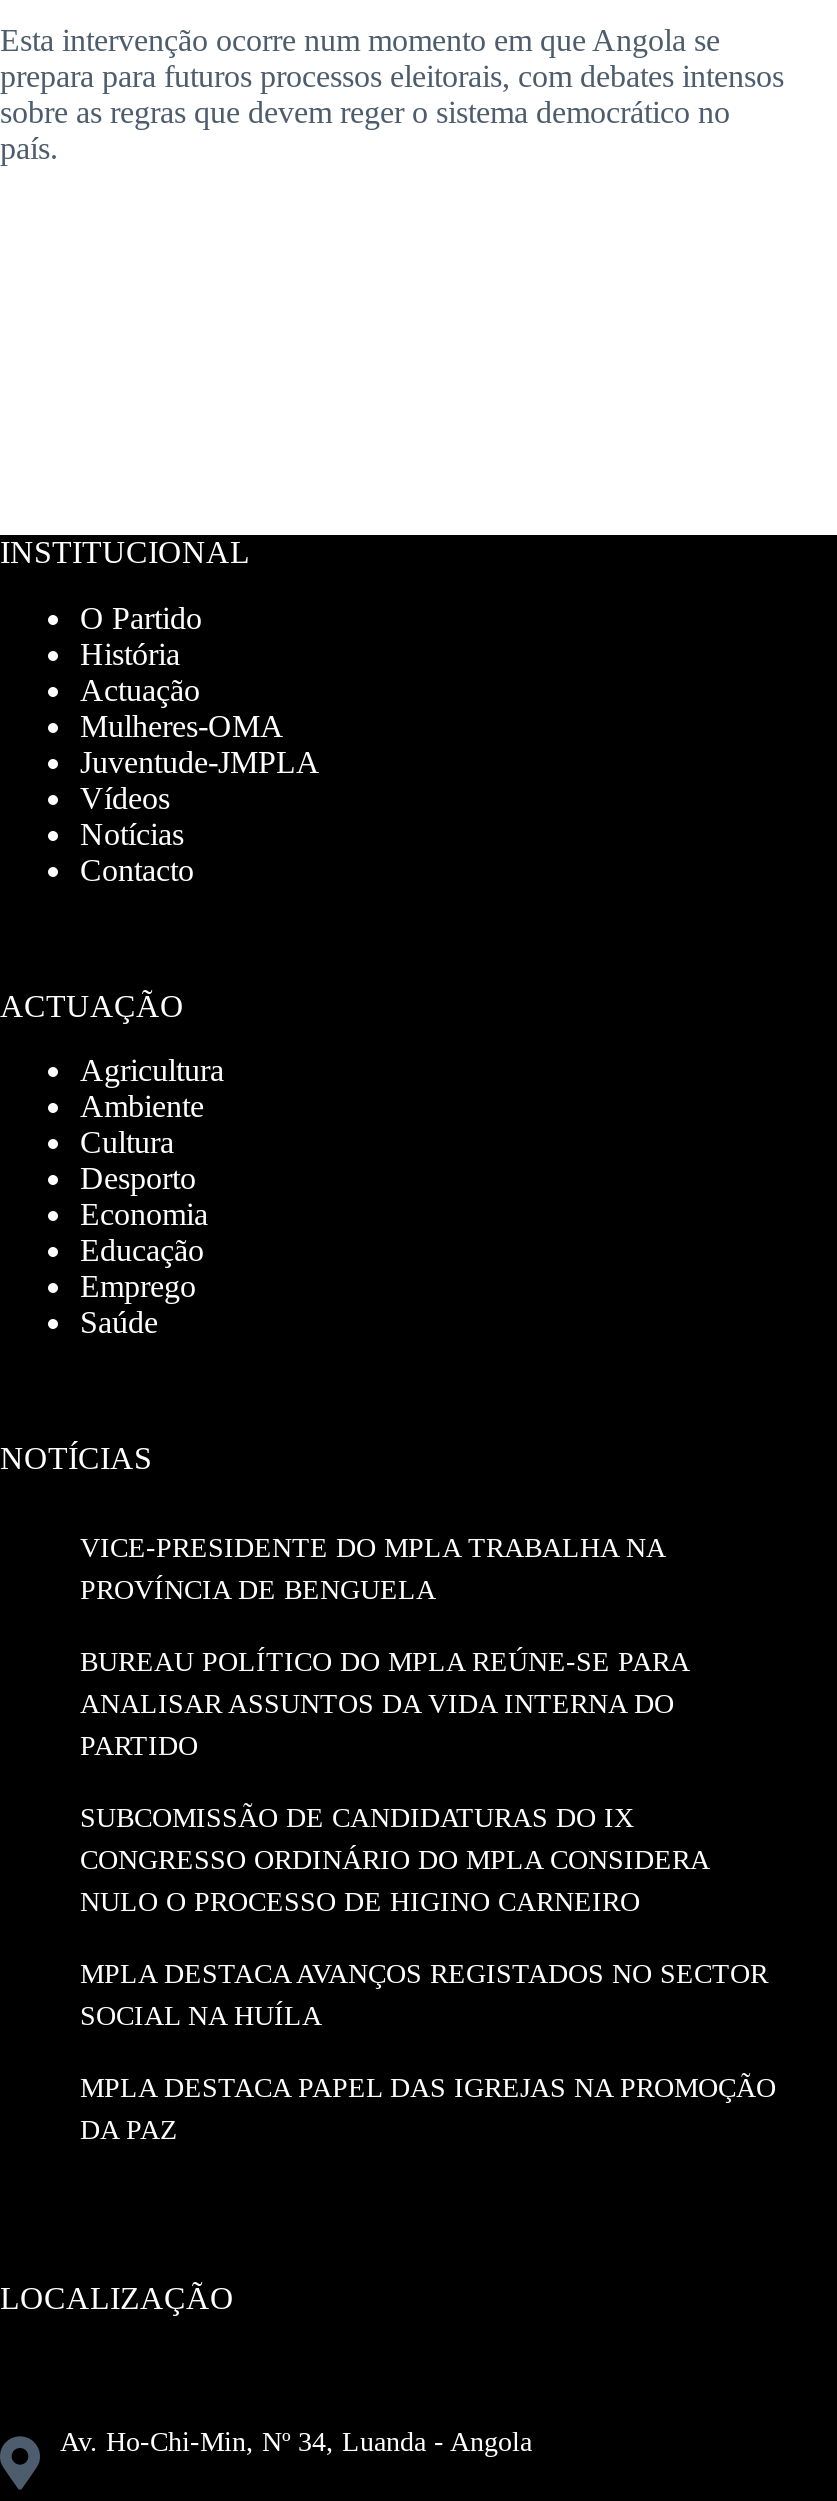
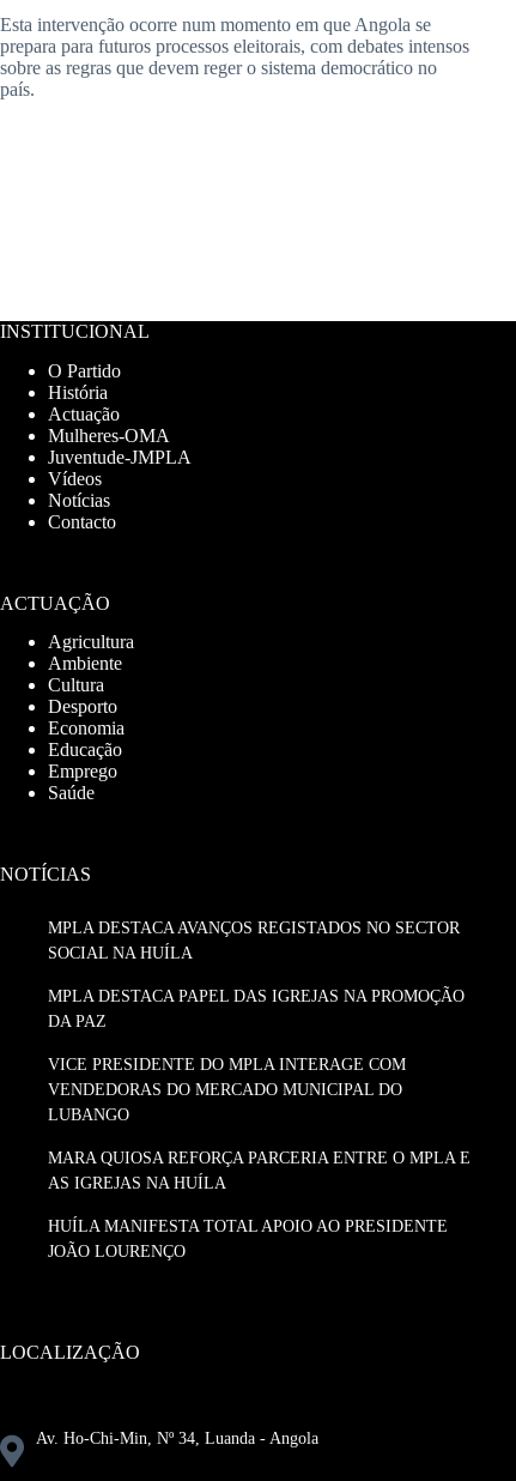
[80,1533,708,1917] VICE-PRESIDENTE DO MPLA TRABALHA NA | PROVÍNCIA DE BENGUELA | BUREAU POLÍTICO DO MPLA REÚNE-SE PARA | ANALISAR ASSUNTOS DA VIDA INTERNA DO | PARTIDO | SUBCOMISSÃO DE CANDIDATURAS DO IX | CONGRESSO ORDINÁRIO DO MPLA CONSIDERA | NULO O PROCESSO DE HIGINO CARNEIRO -> none
moved [80,1959,776,2145] -> [48,919,465,1031]: MPLA DESTACA AVANÇOS REGISTADOS NO SECTOR | SOCIAL NA HUÍLA | MPLA DESTACA PAPEL DAS IGREJAS NA PROMOÇÃO | DA PAZ
none -> [48,1056,471,1261] VICE PRESIDENTE DO MPLA INTERAGE COM | VENDEDORAS DO MERCADO MUNICIPAL DO | LUBANGO | MARA QUIOSA REFORÇA PARCERIA ENTRE O MPLA E | AS IGREJAS NA HUÍLA | HUÍLA MANIFESTA TOTAL APOIO AO PRESIDENTE | JOÃO LOURENÇO

